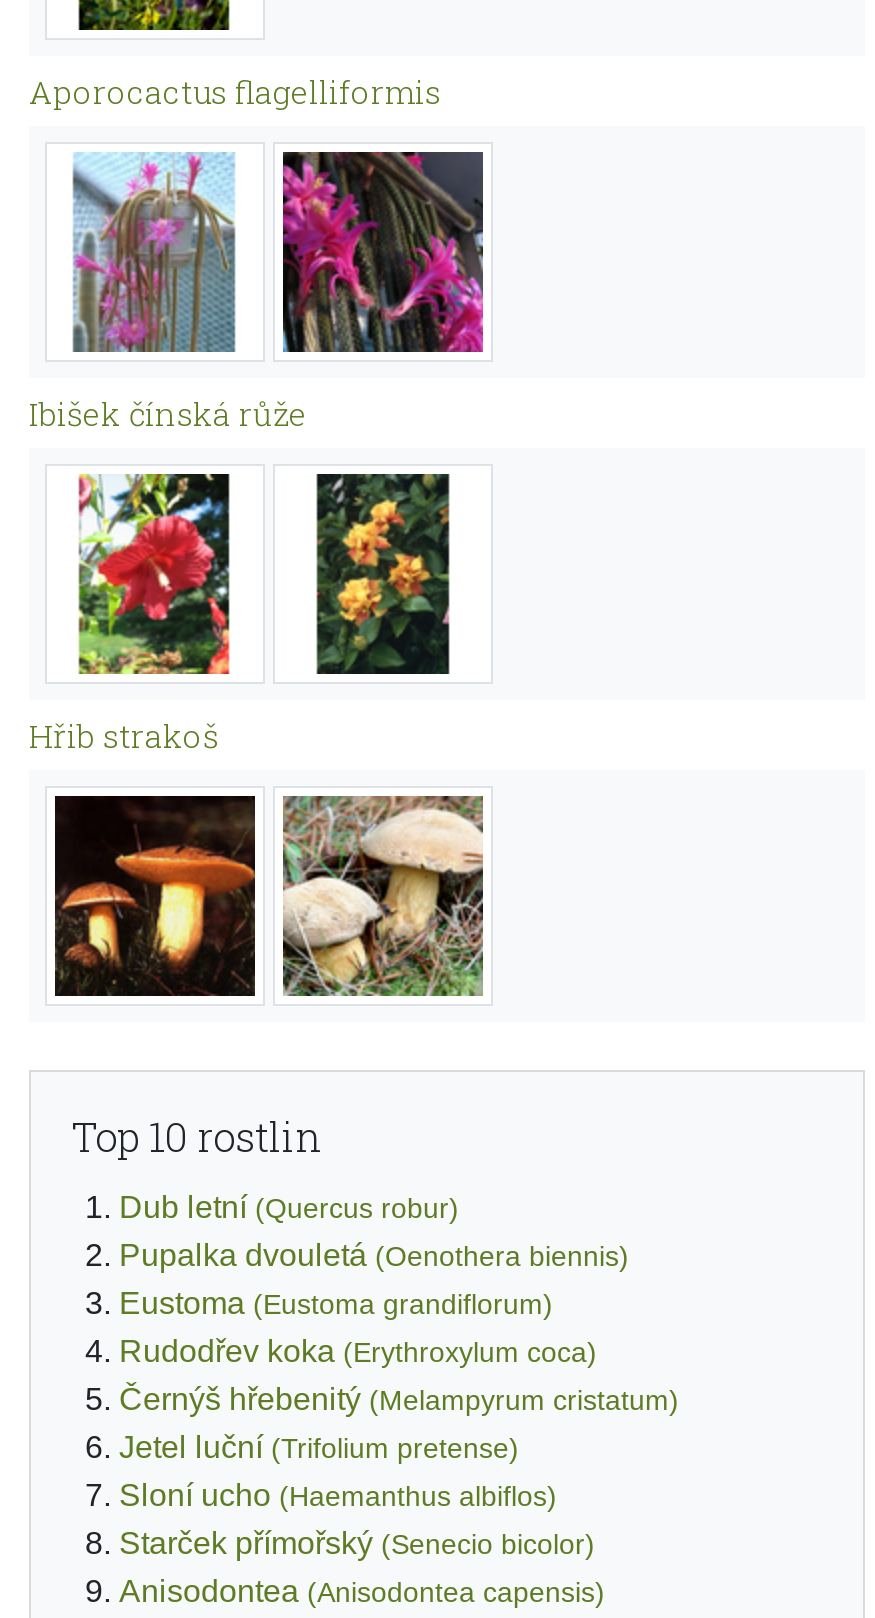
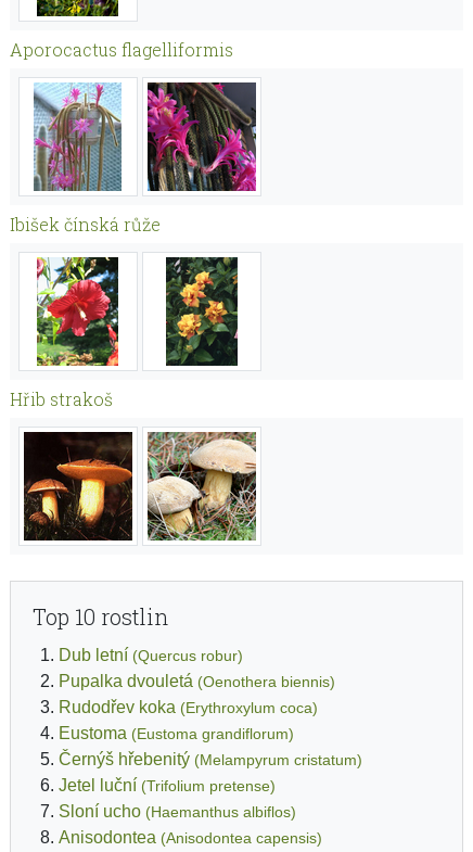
moved [119,1286,553,1320] -> [59,724,294,742]: Eustoma (Eustoma grandiflorum)
[119,1526,595,1560] Starček přímořský (Senecio bicolor) -> none

